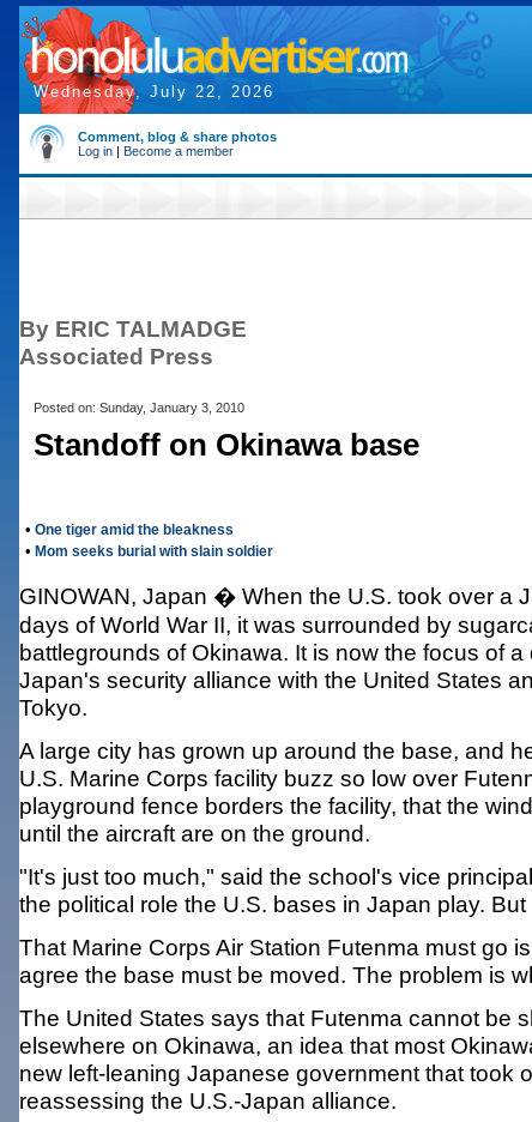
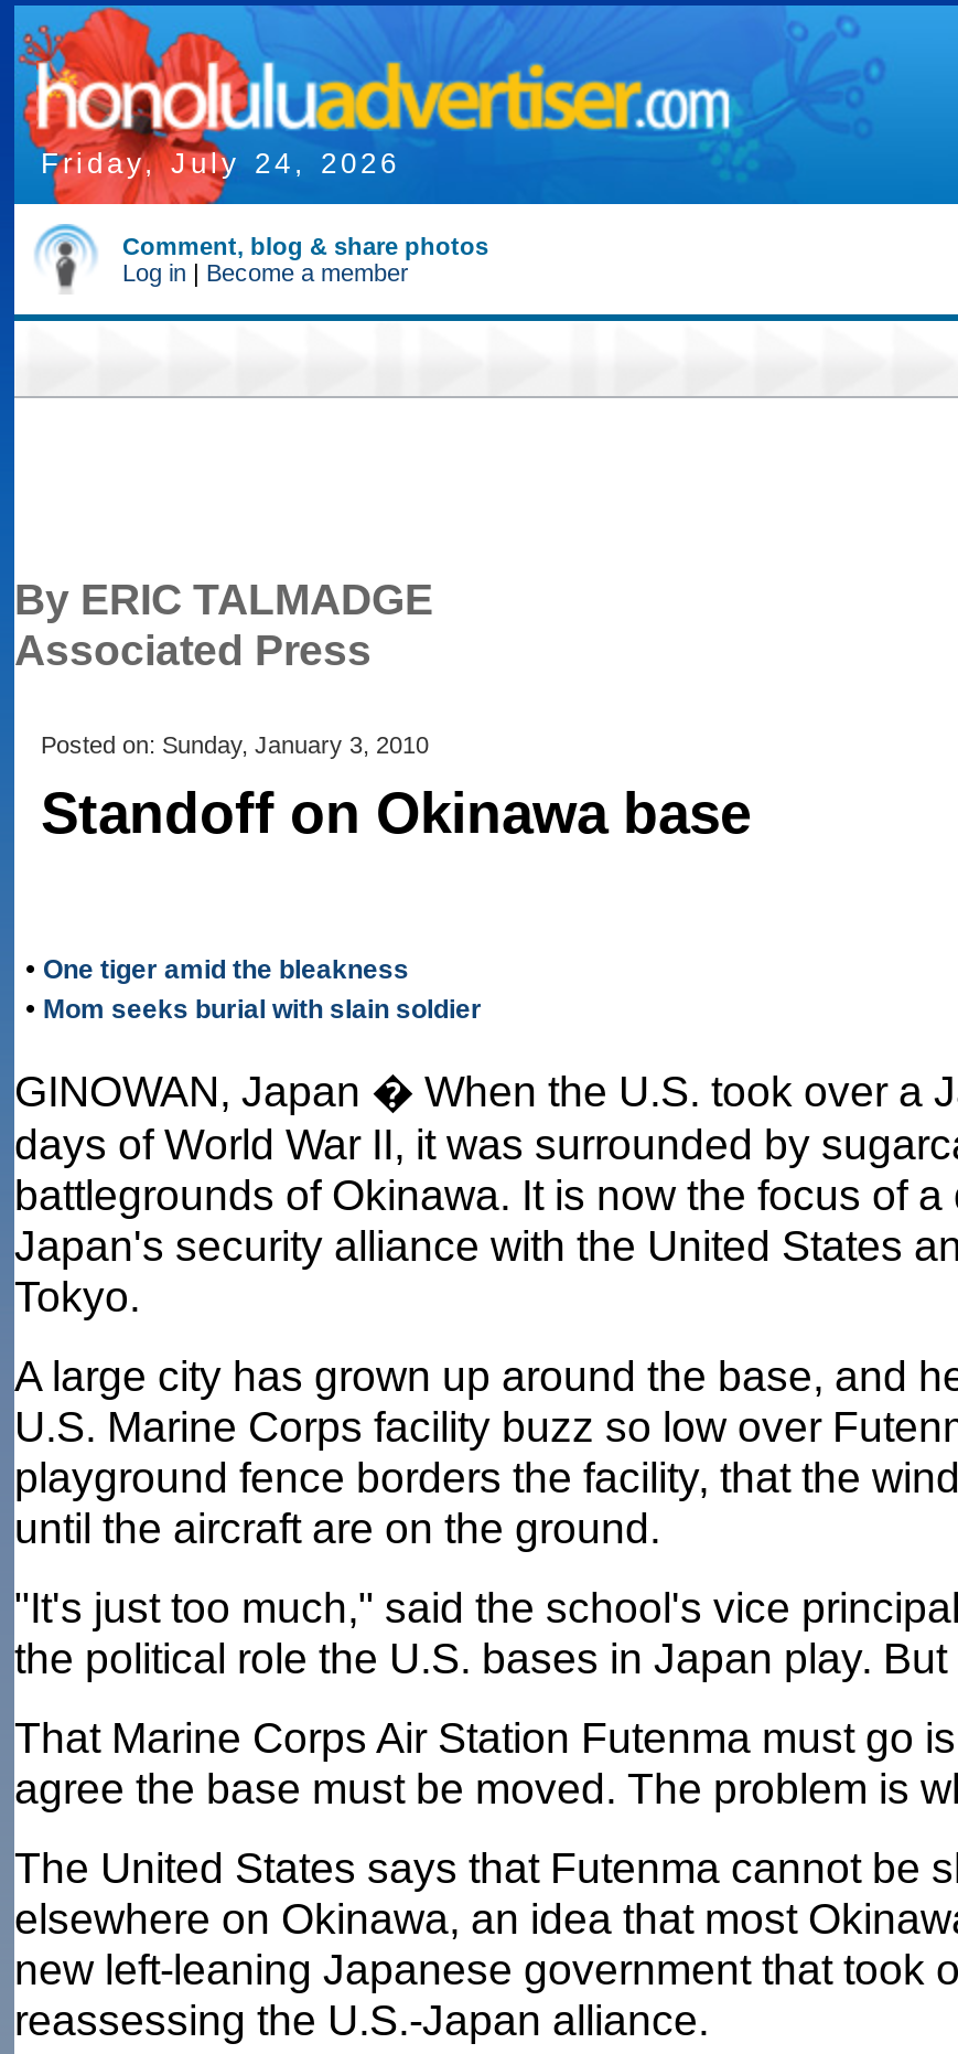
[34,83,274,101] Wednesday, July 22, 2026 -> [41,147,400,180] Friday, July 24, 2026

